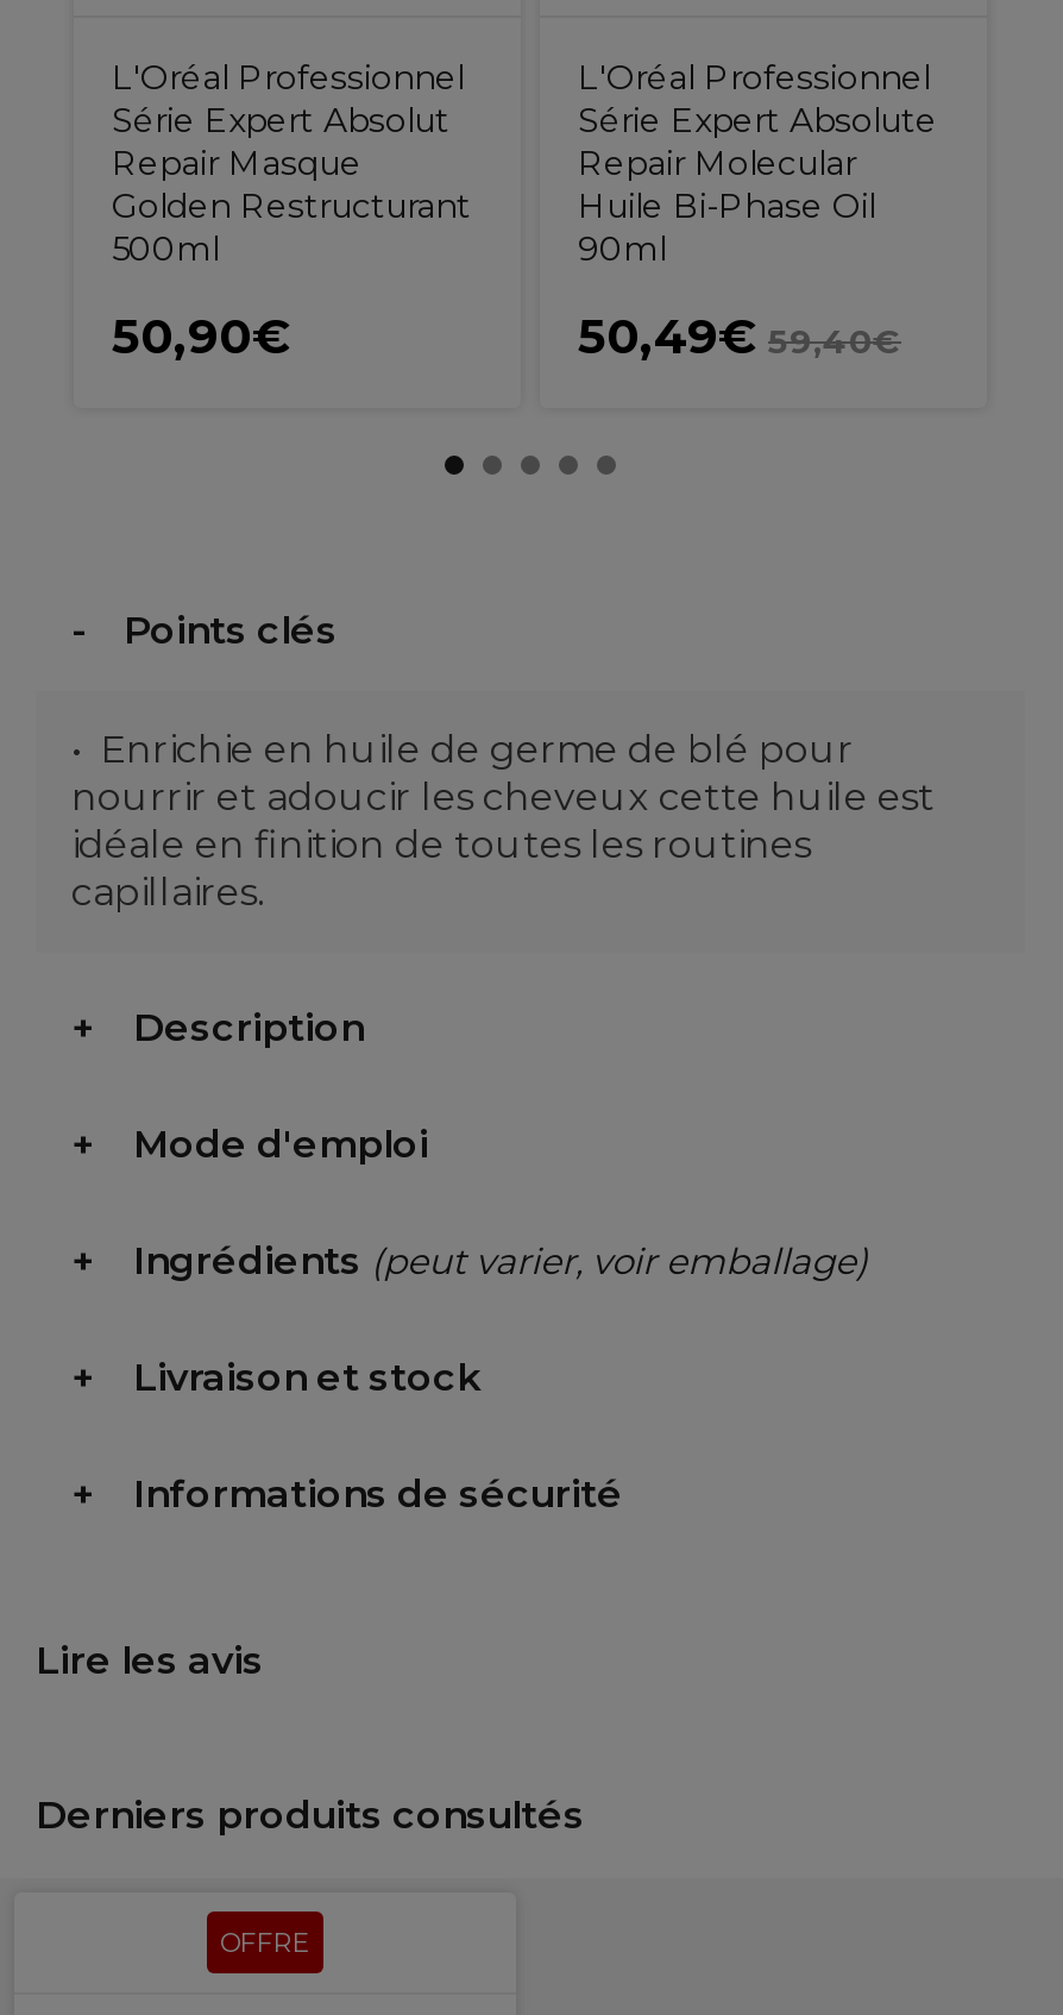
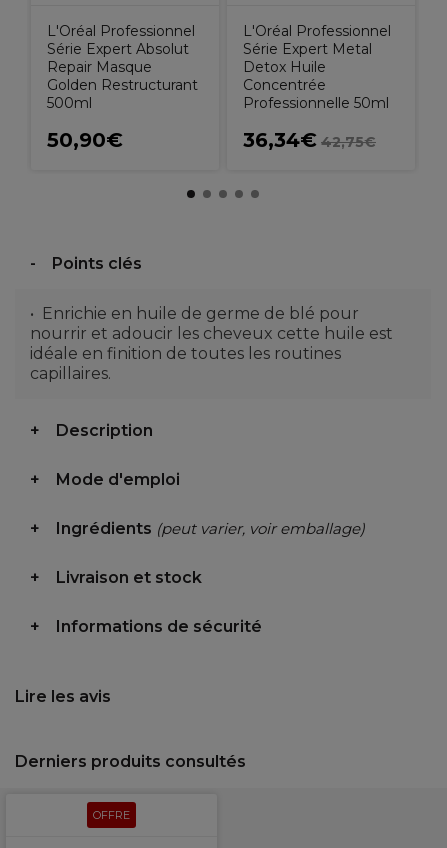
[578,99,937,270] Série Expert Absolute | Repair Molecular | Huile Bi-Phase Oil | 90ml -> [243,40,389,112] Série Expert Metal | Detox Huile | Concentrée | Professionnelle 50ml
[578,308,901,365] 50,49€ 59,40€ -> [243,128,376,152] 36,34€ 42,75€

